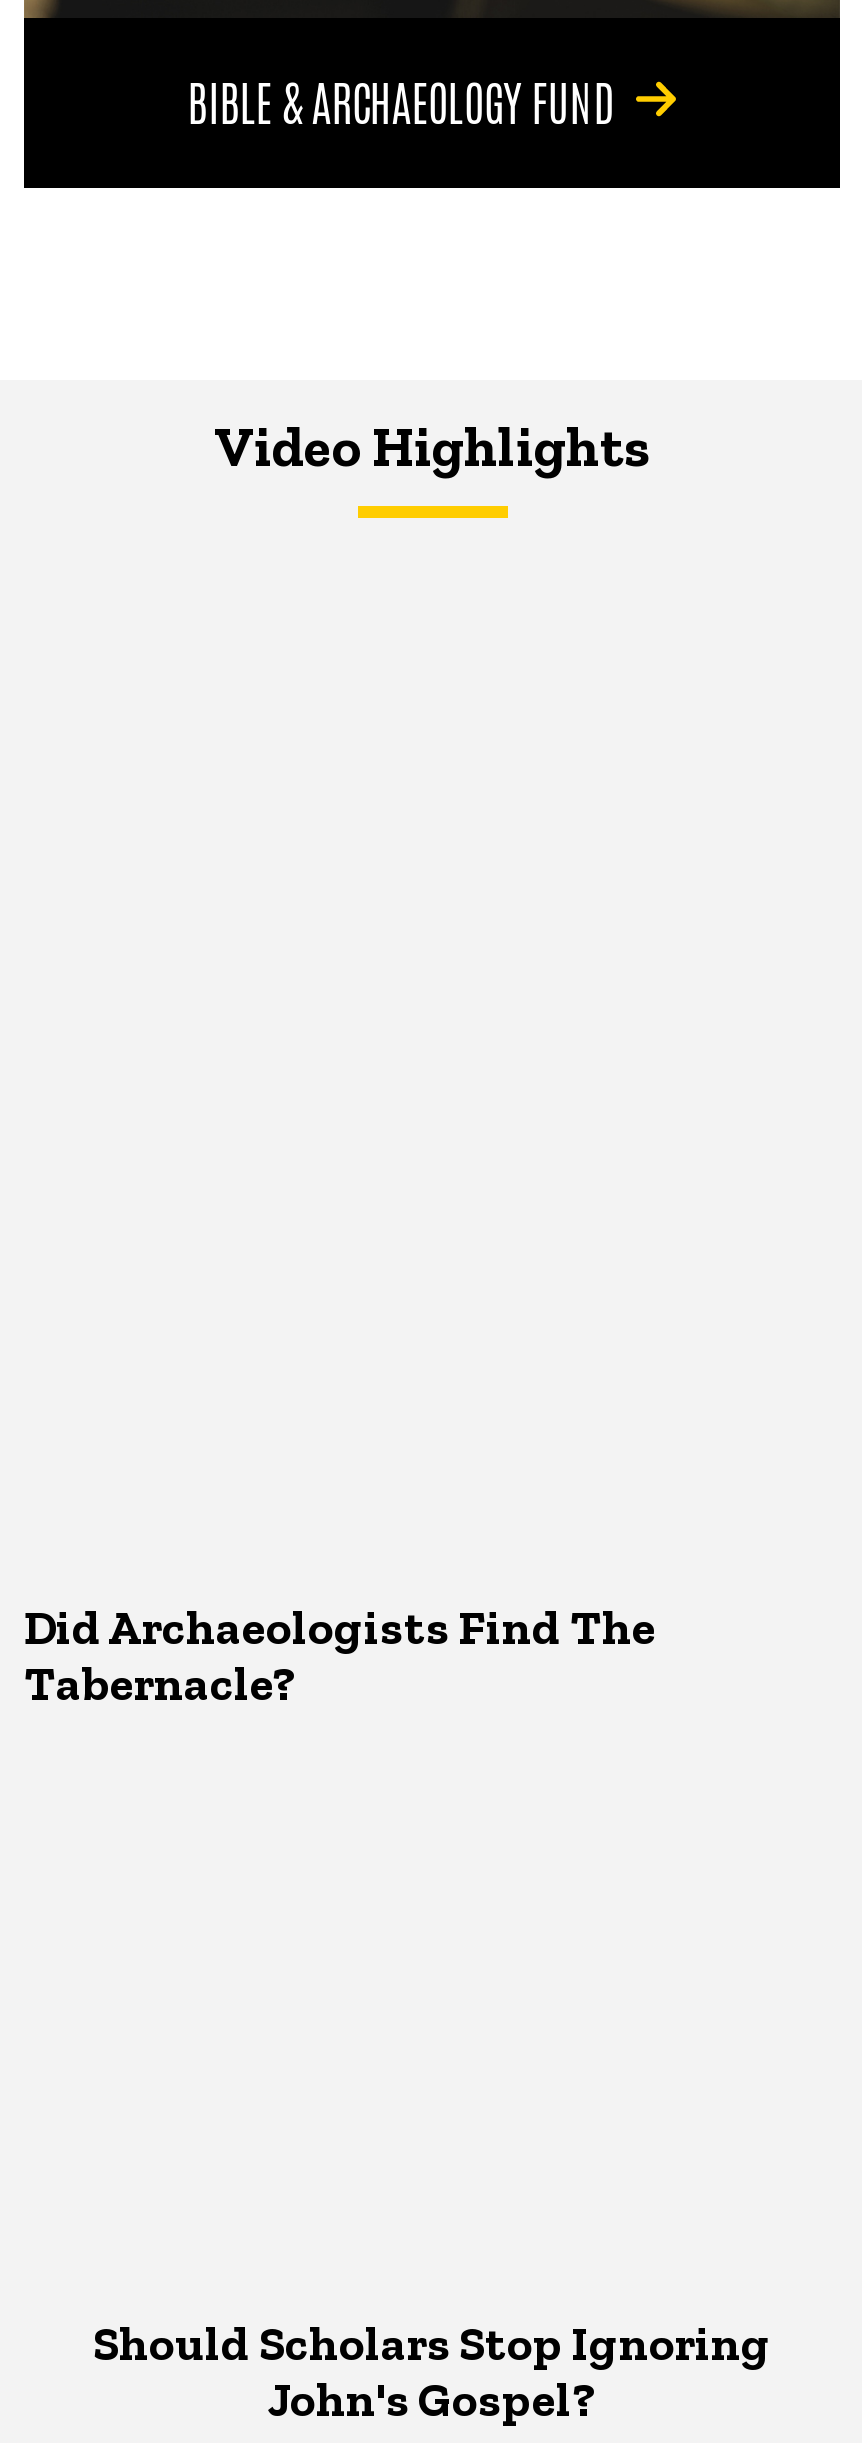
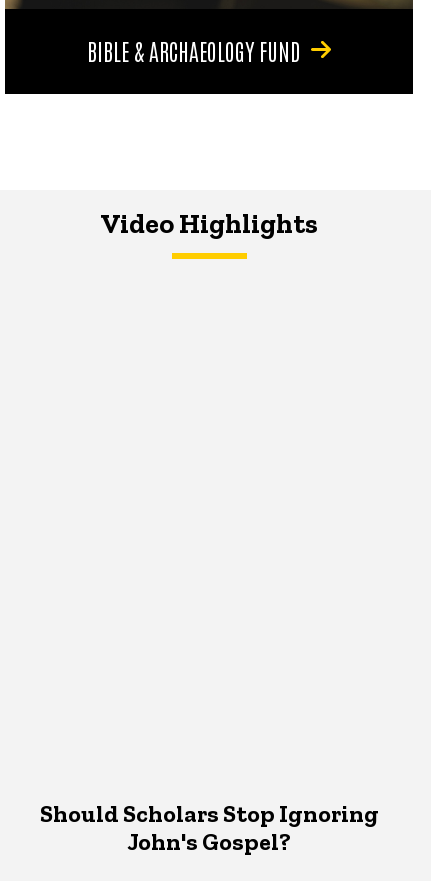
[24,1598,656,1712] Did Archaeologists Find The | Tabernacle? -> none

